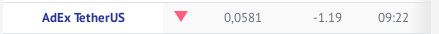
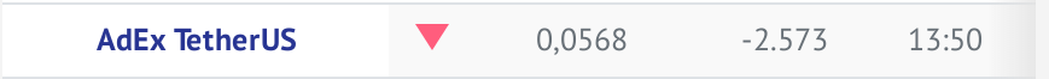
[224,9,262,26] 0,0581 -> [536,19,628,60] 0,0568
[312,9,341,26] -1.19 -> [741,19,828,60] -2.573
[378,9,409,26] 09:22 -> [908,19,983,60] 13:50

